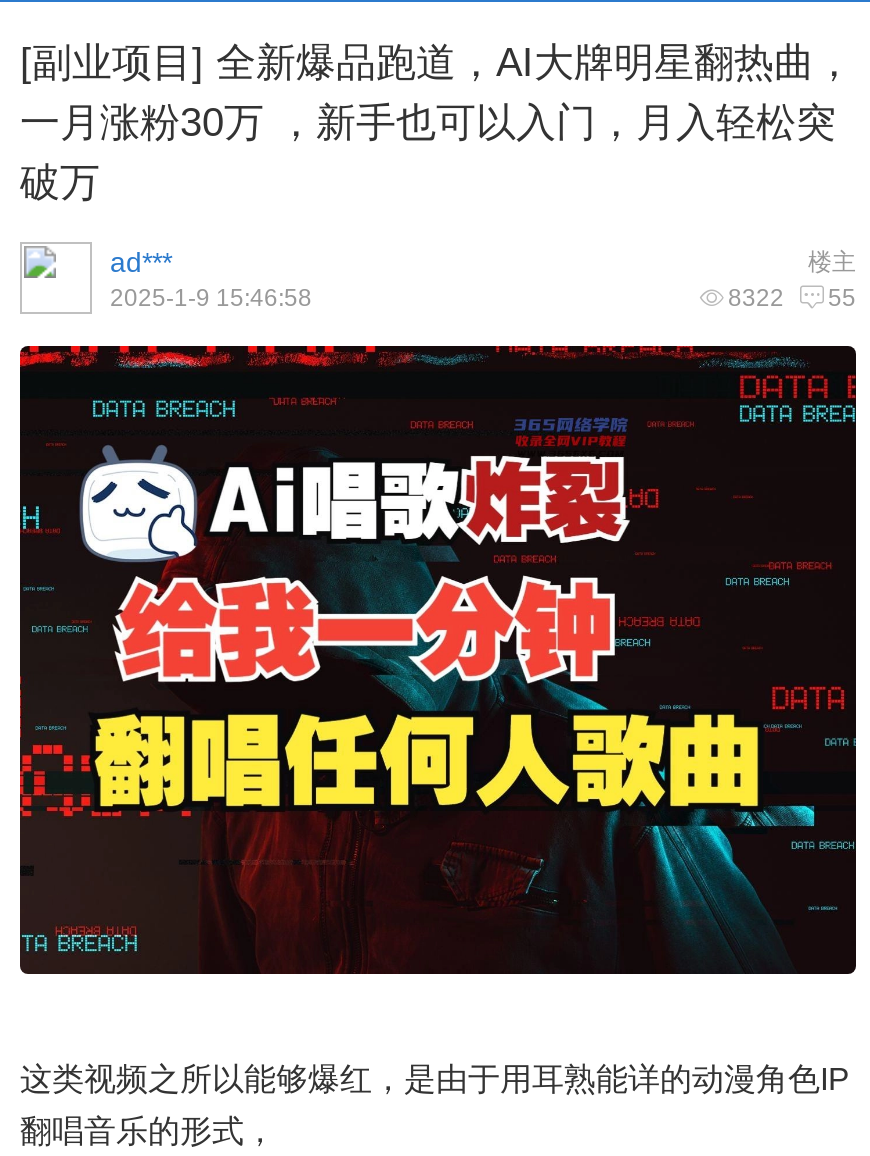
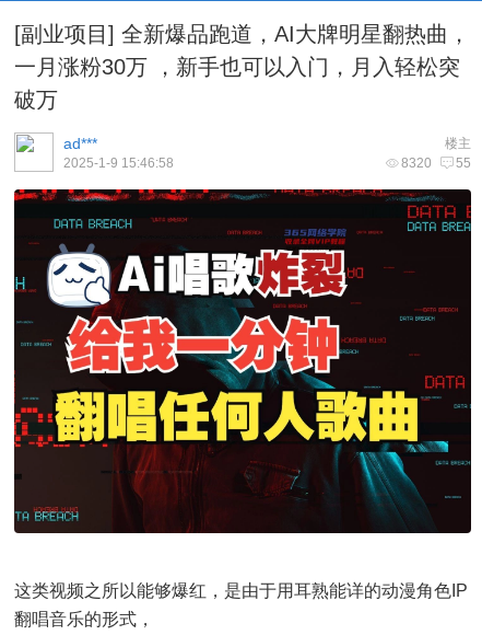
[728,284,856,312] 8322 55 -> [401,155,471,171] 8320 55

